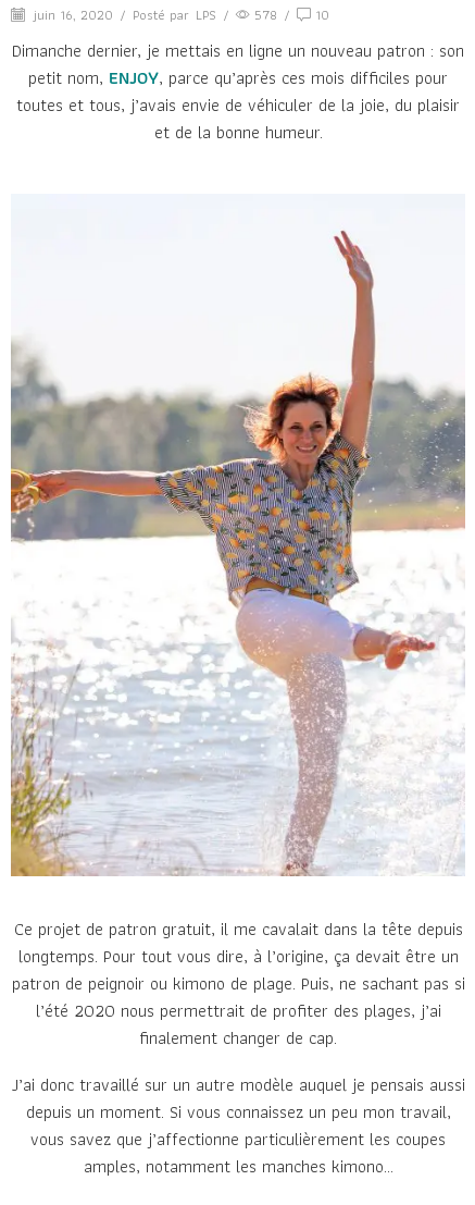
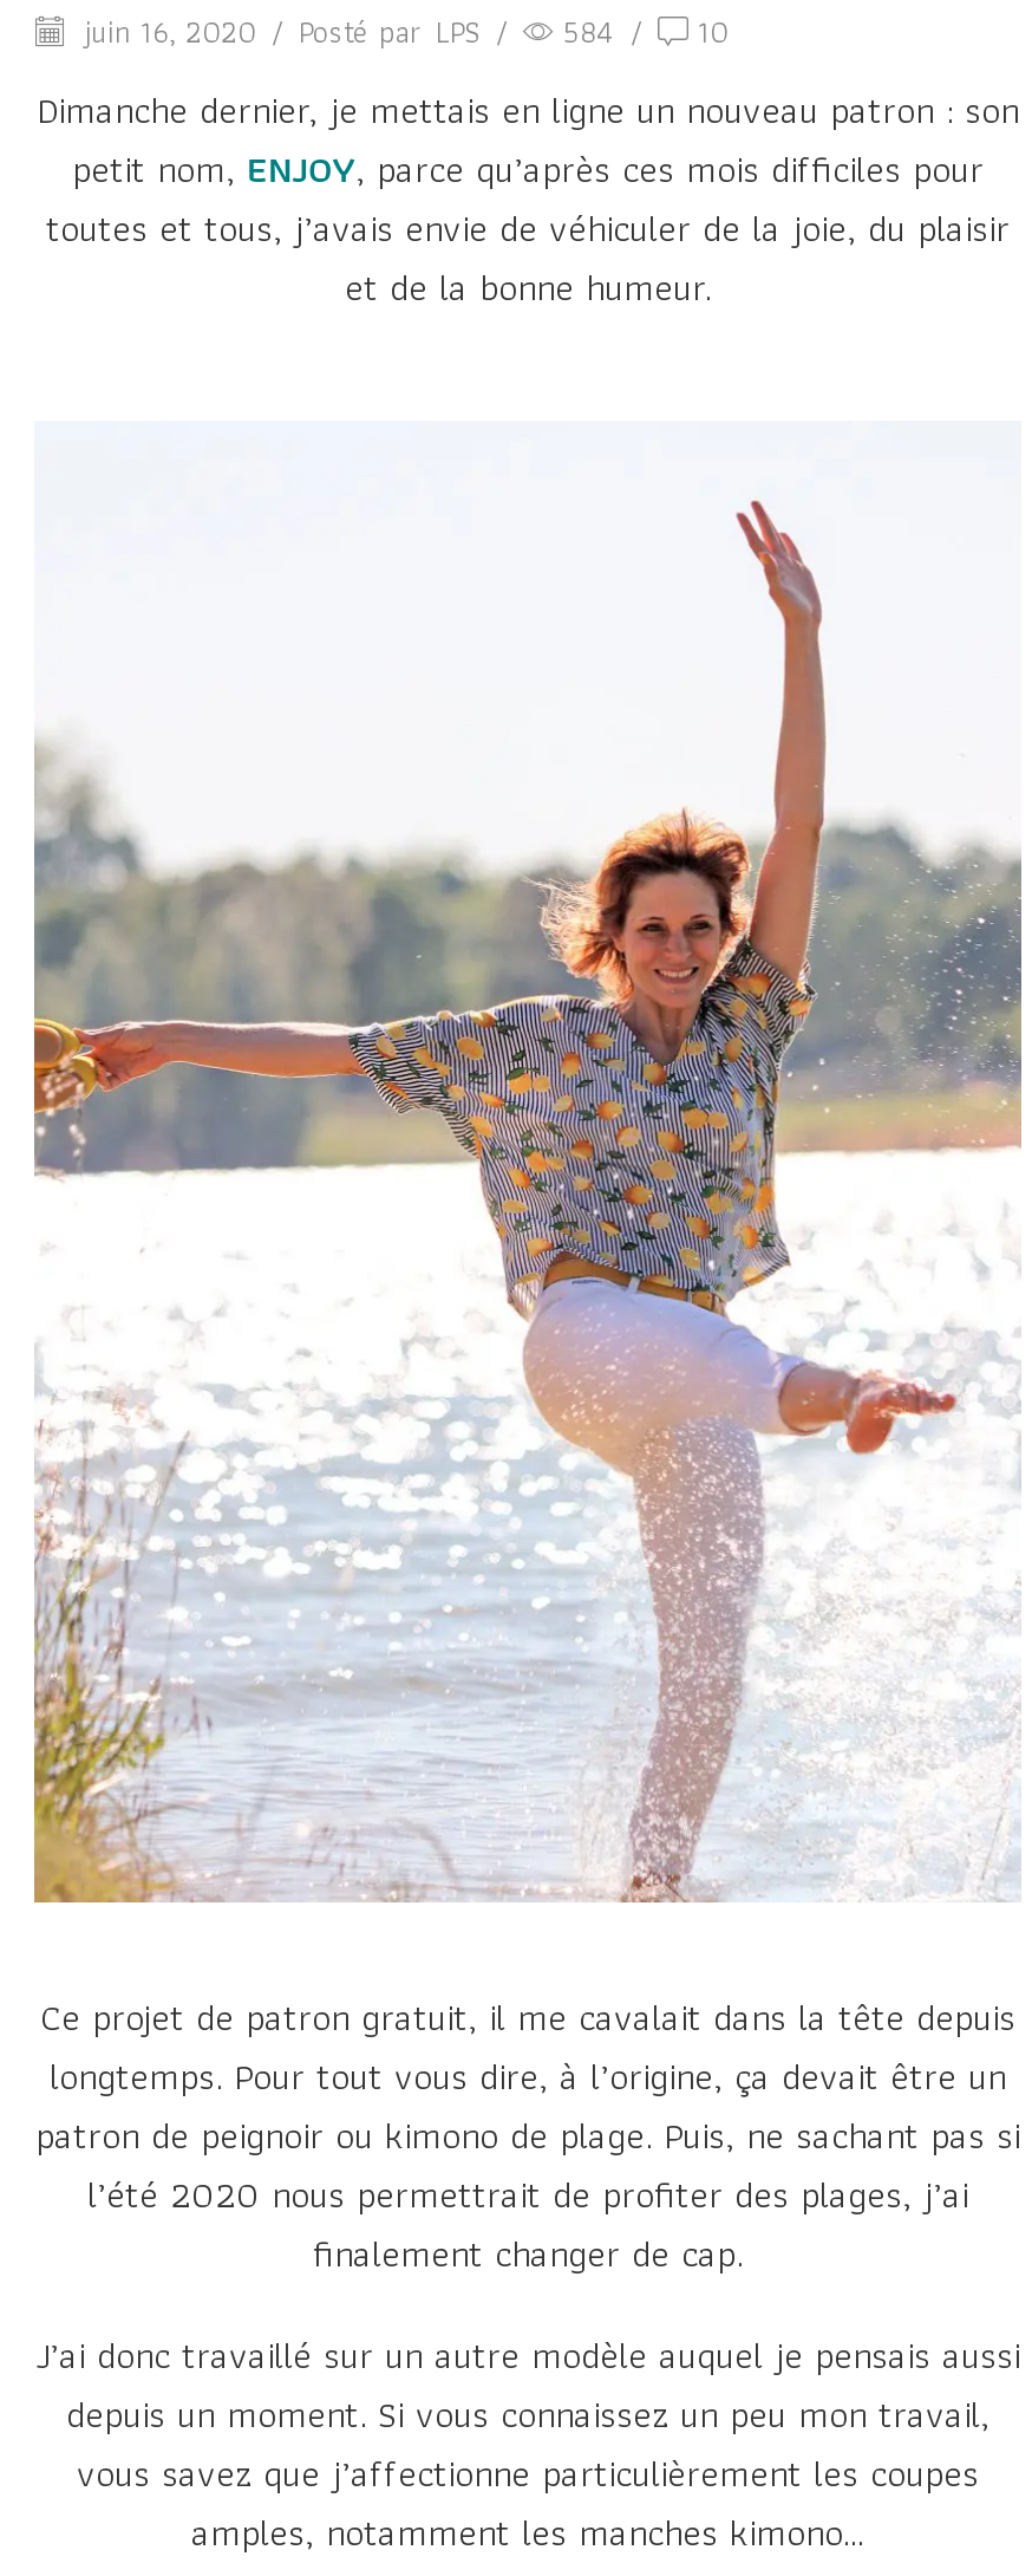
[29,4,329,27] juin 16, 2020 / Posté par LPS / 578 / 10 -> [74,8,729,58] juin 16, 2020 / Posté par LPS / 584 / 10

